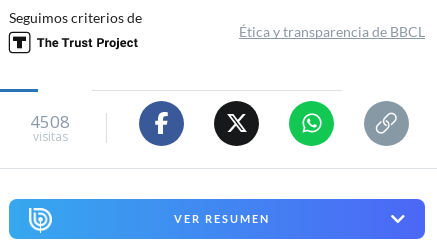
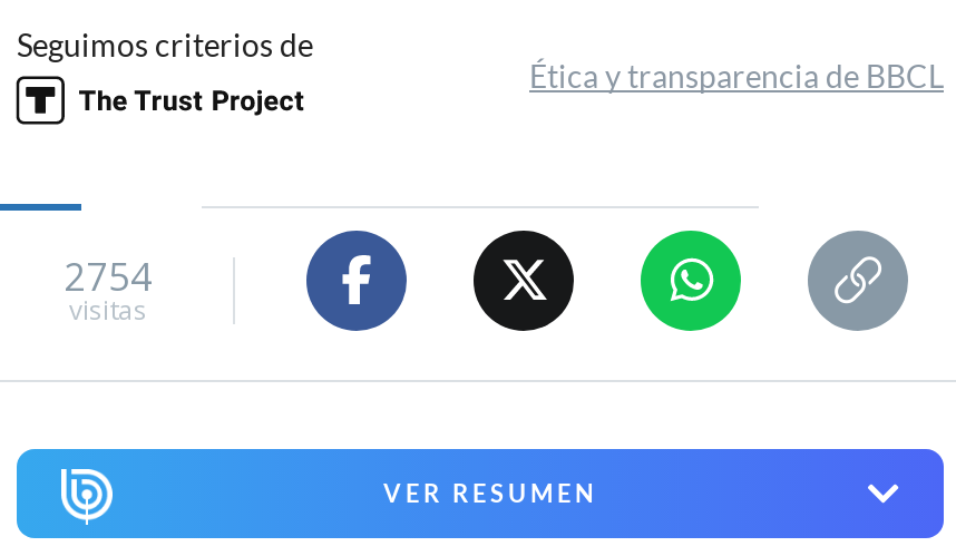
[30,110,70,133] 4508 -> [64,251,153,302] 2754

